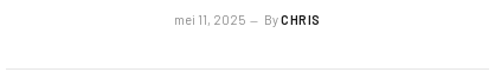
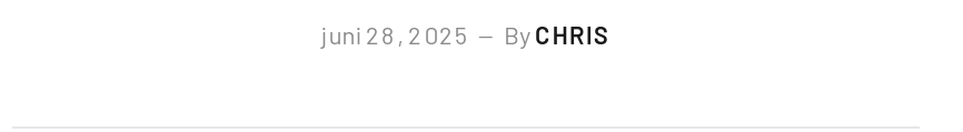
[174,12,321,28] mei 11, 2025 By CHRIS -> [322,21,610,49] juni 28, 2025 By CHRIS

